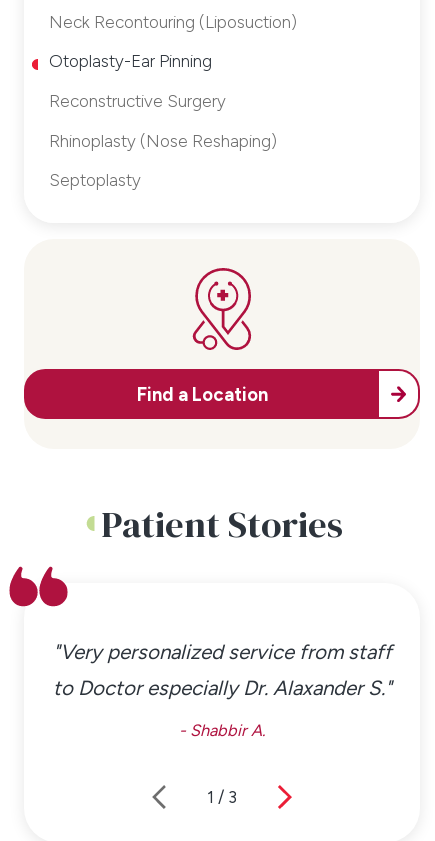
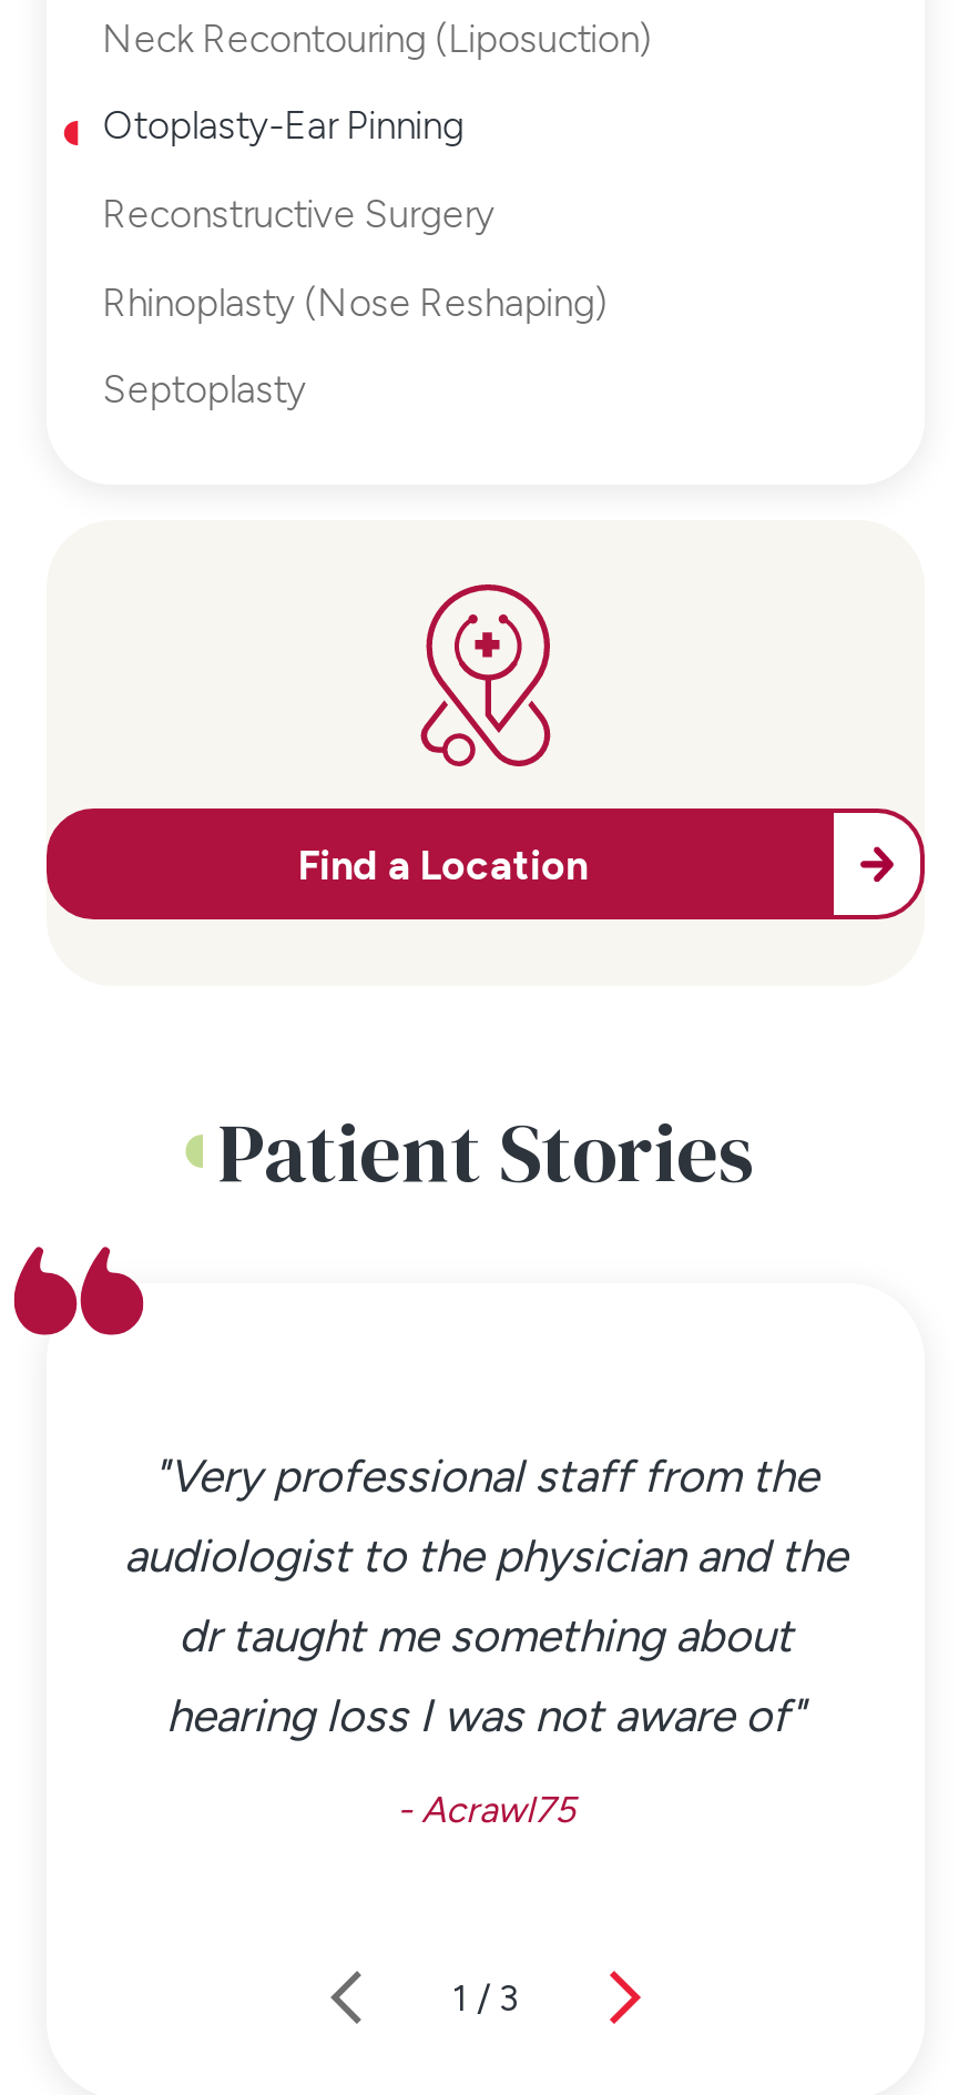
[52,640,391,740] "Very personalized service from staff | to Doctor especially Dr. Alaxander S." | - Shabbir A. -> [124,1450,847,1830] "Very professional staff from the | audiologist to the physician and the | dr taught me something about | hearing loss I was not aware of" | - Acrawl75

